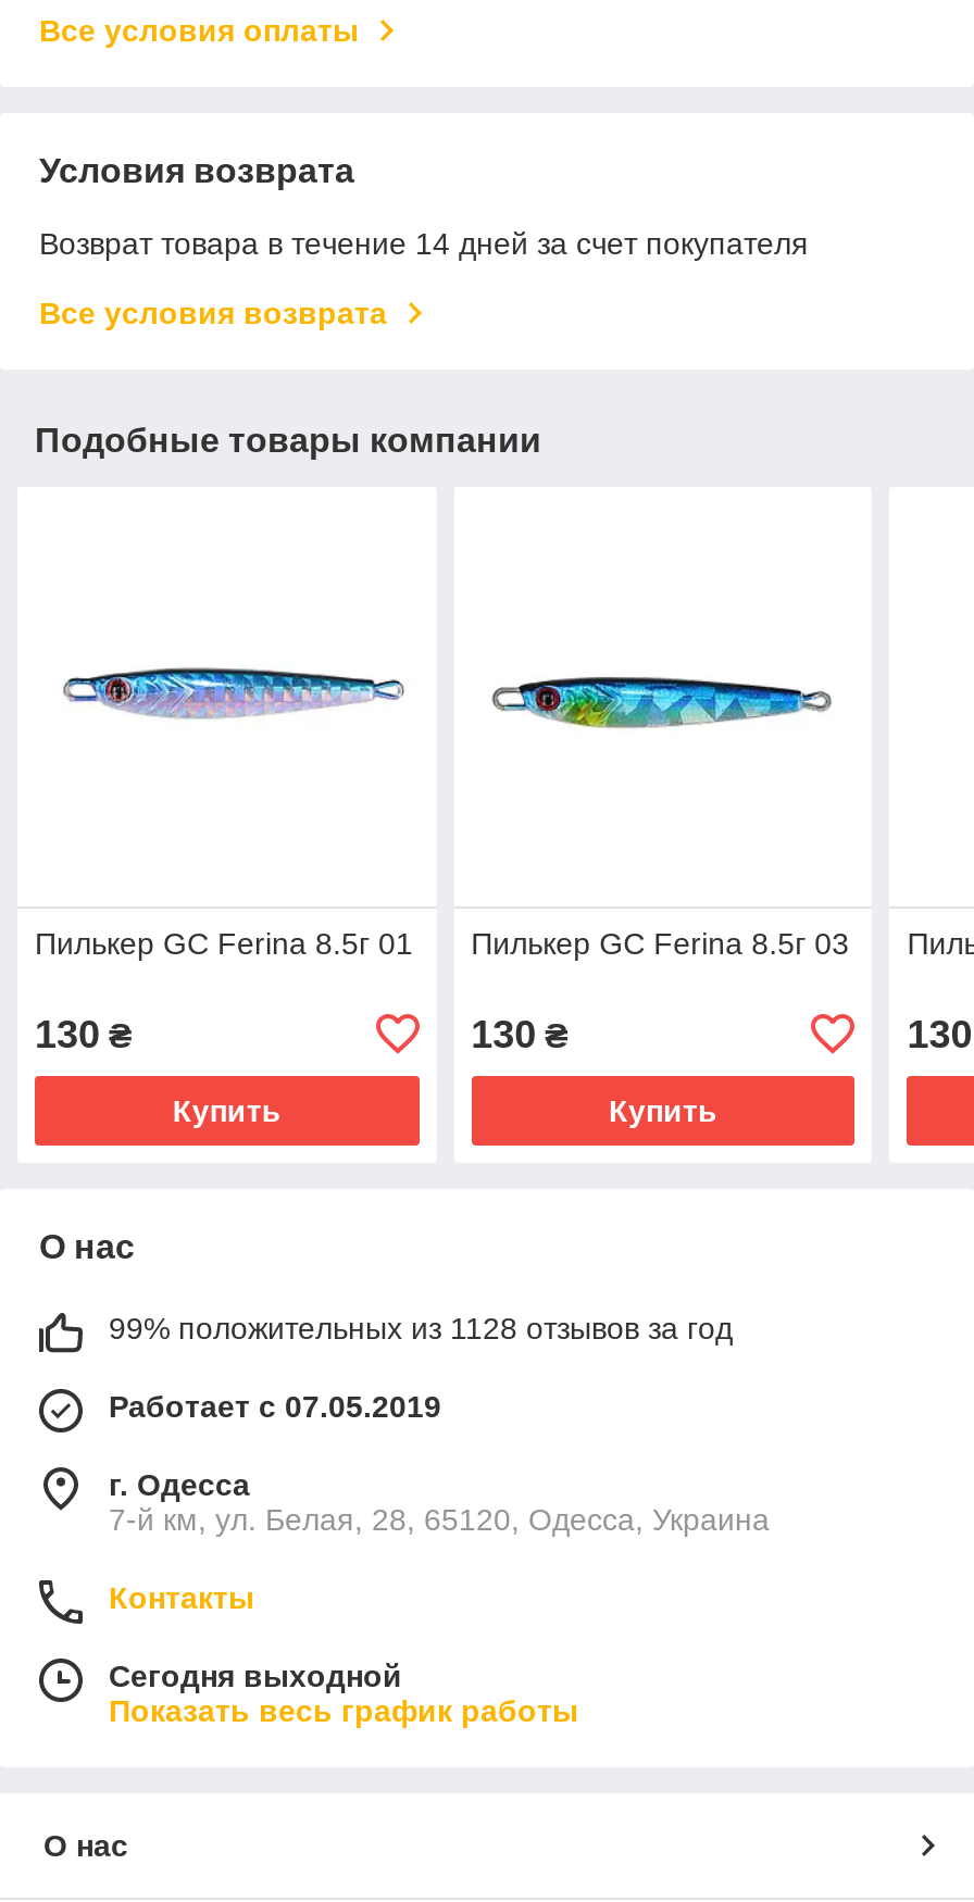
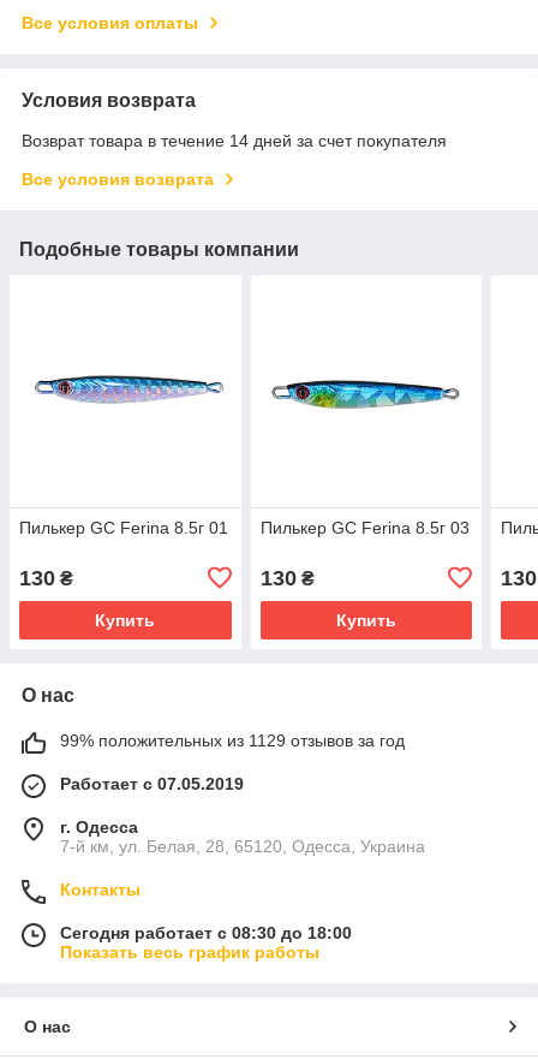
[109,1310,733,1345] 99% положительных из 1128 отзывов за год -> [60,731,405,750] 99% положительных из 1129 отзывов за год
[109,1658,402,1693] Сегодня выходной -> [60,923,352,942] Сегодня работает с 08:30 до 18:00

